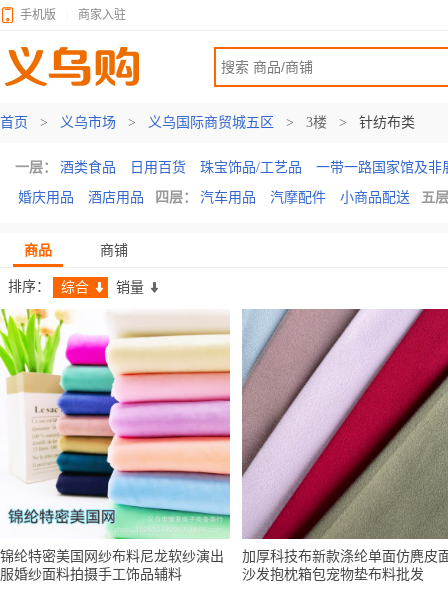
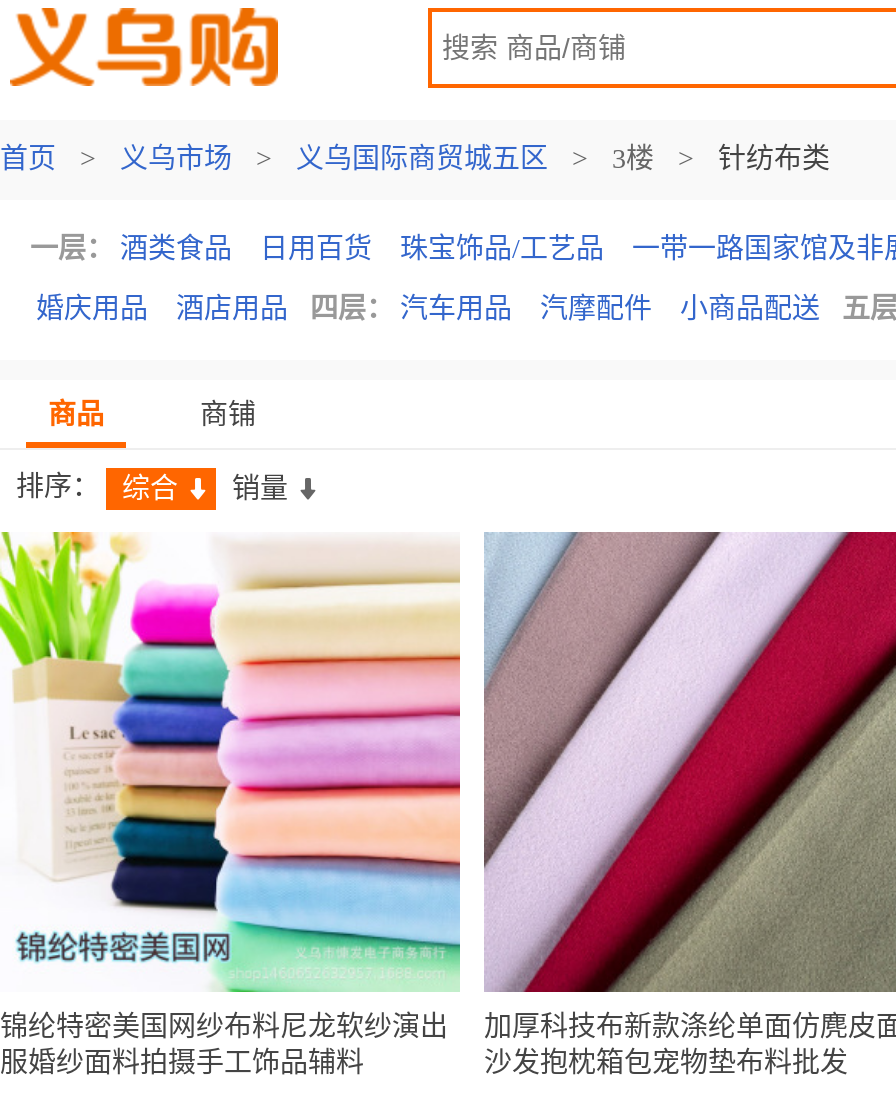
[20,8,126,22] 手机版 | 商家入驻 -> none

